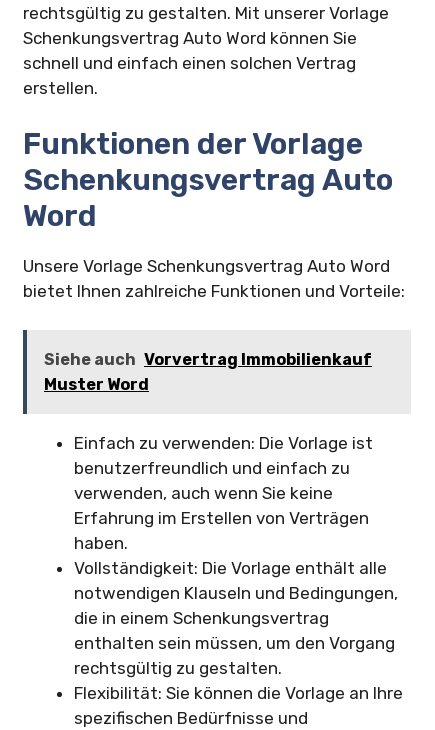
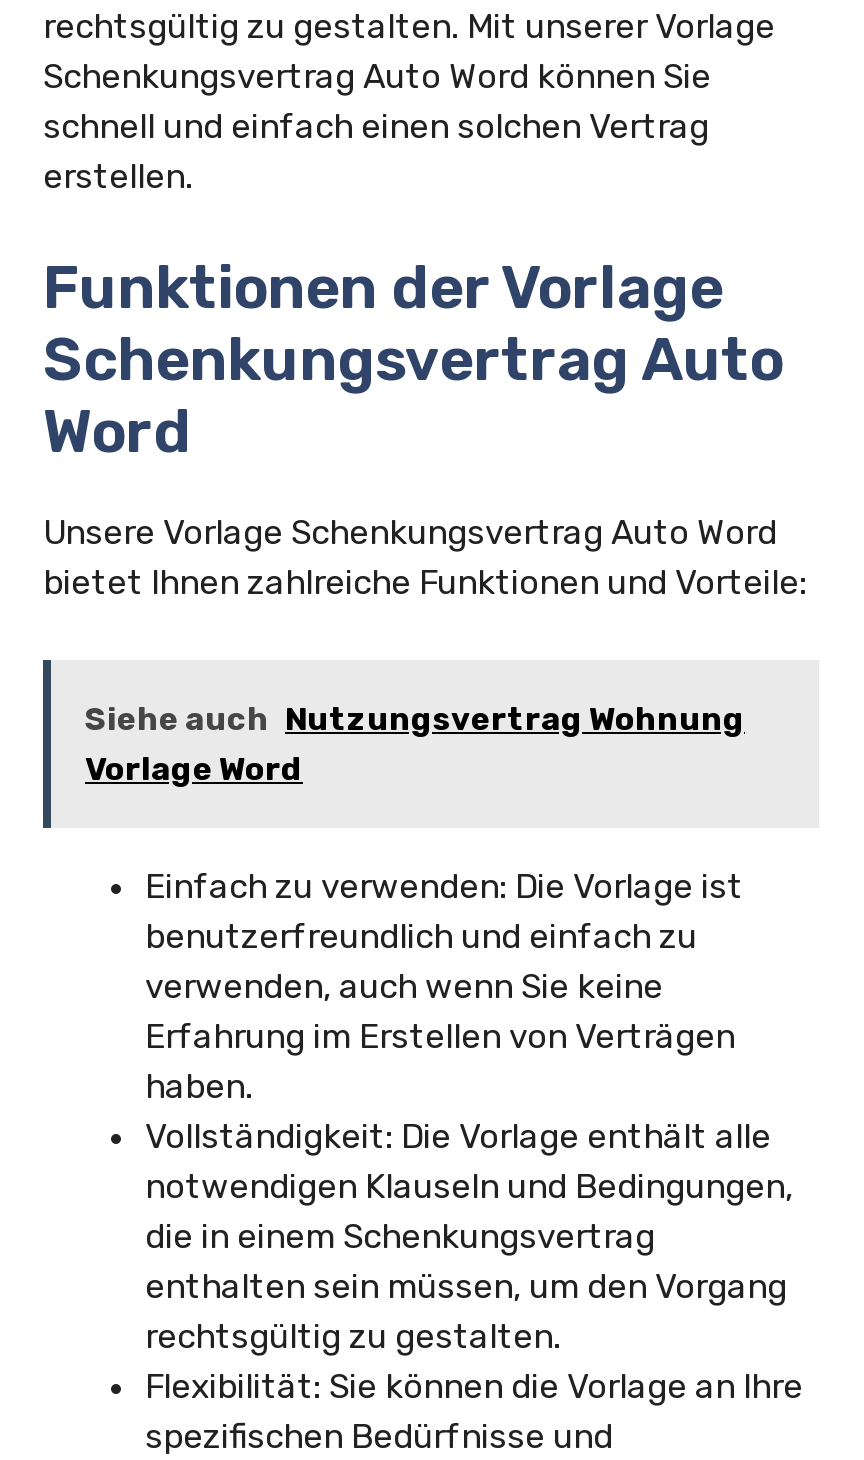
[44,349,372,368] Siehe auch Vorvertrag Immobilienkauf -> [85,699,745,737] Siehe auch Nutzungsvertrag Wohnung
[44,374,149,393] Muster Word -> [85,749,303,787] Vorlage Word

